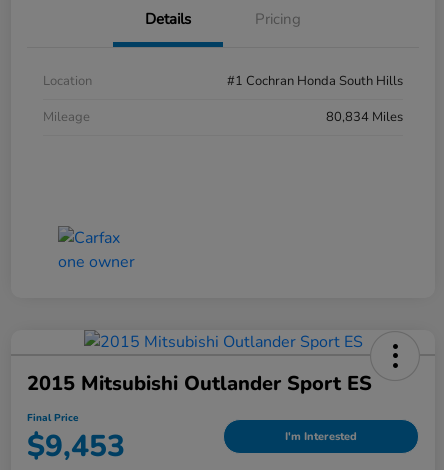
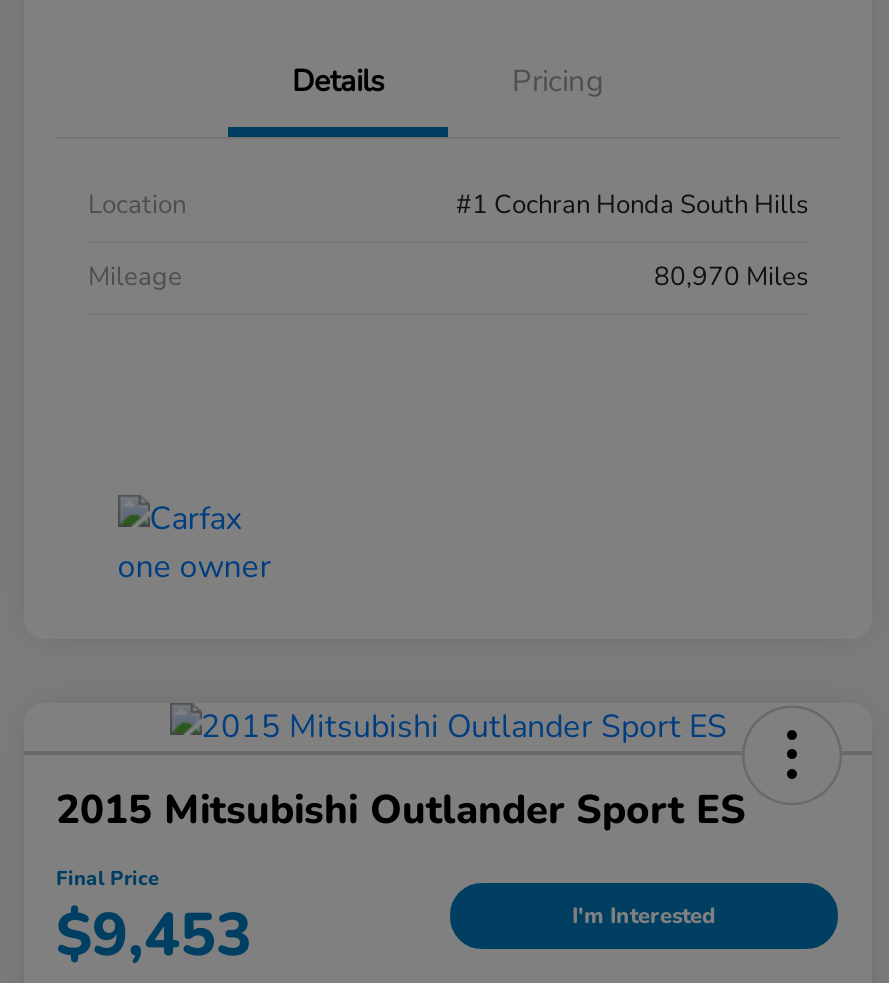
[326,108,403,126] 80,834 Miles -> [654,259,808,295] 80,970 Miles

